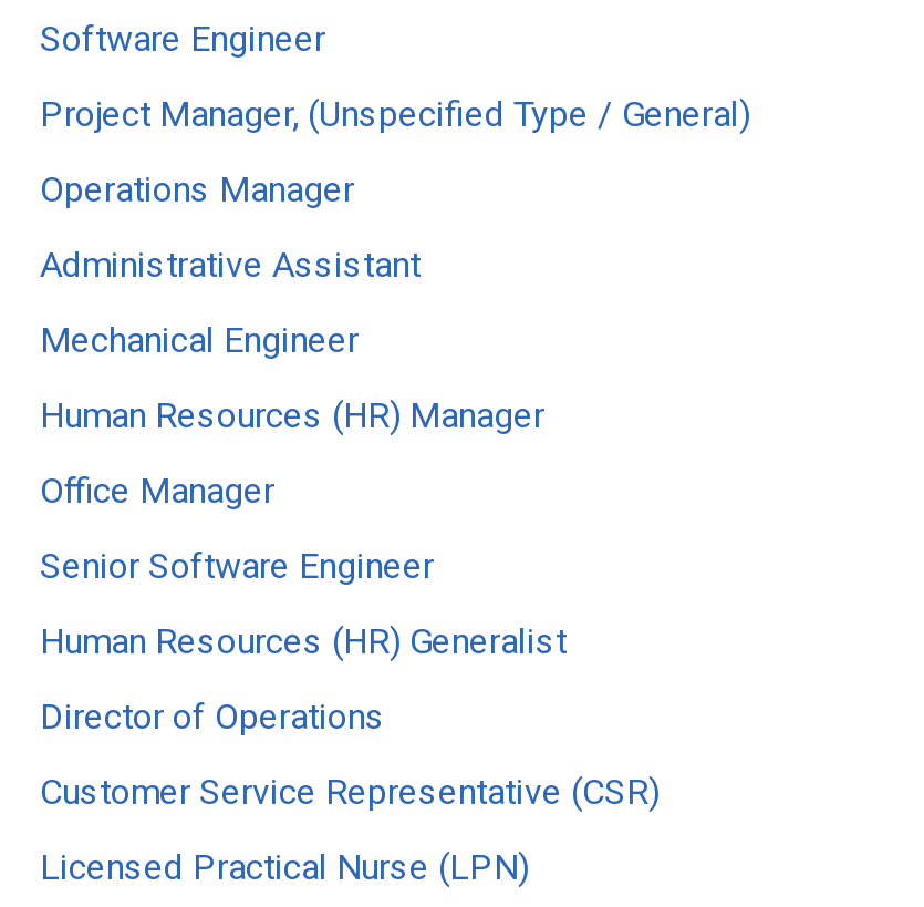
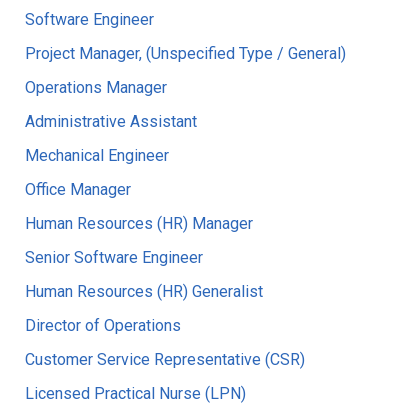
moved [40,395,544,437] -> [25,214,253,233]: Human Resources (HR) Manager
moved [40,470,274,513] -> [25,180,131,199]: Office Manager

